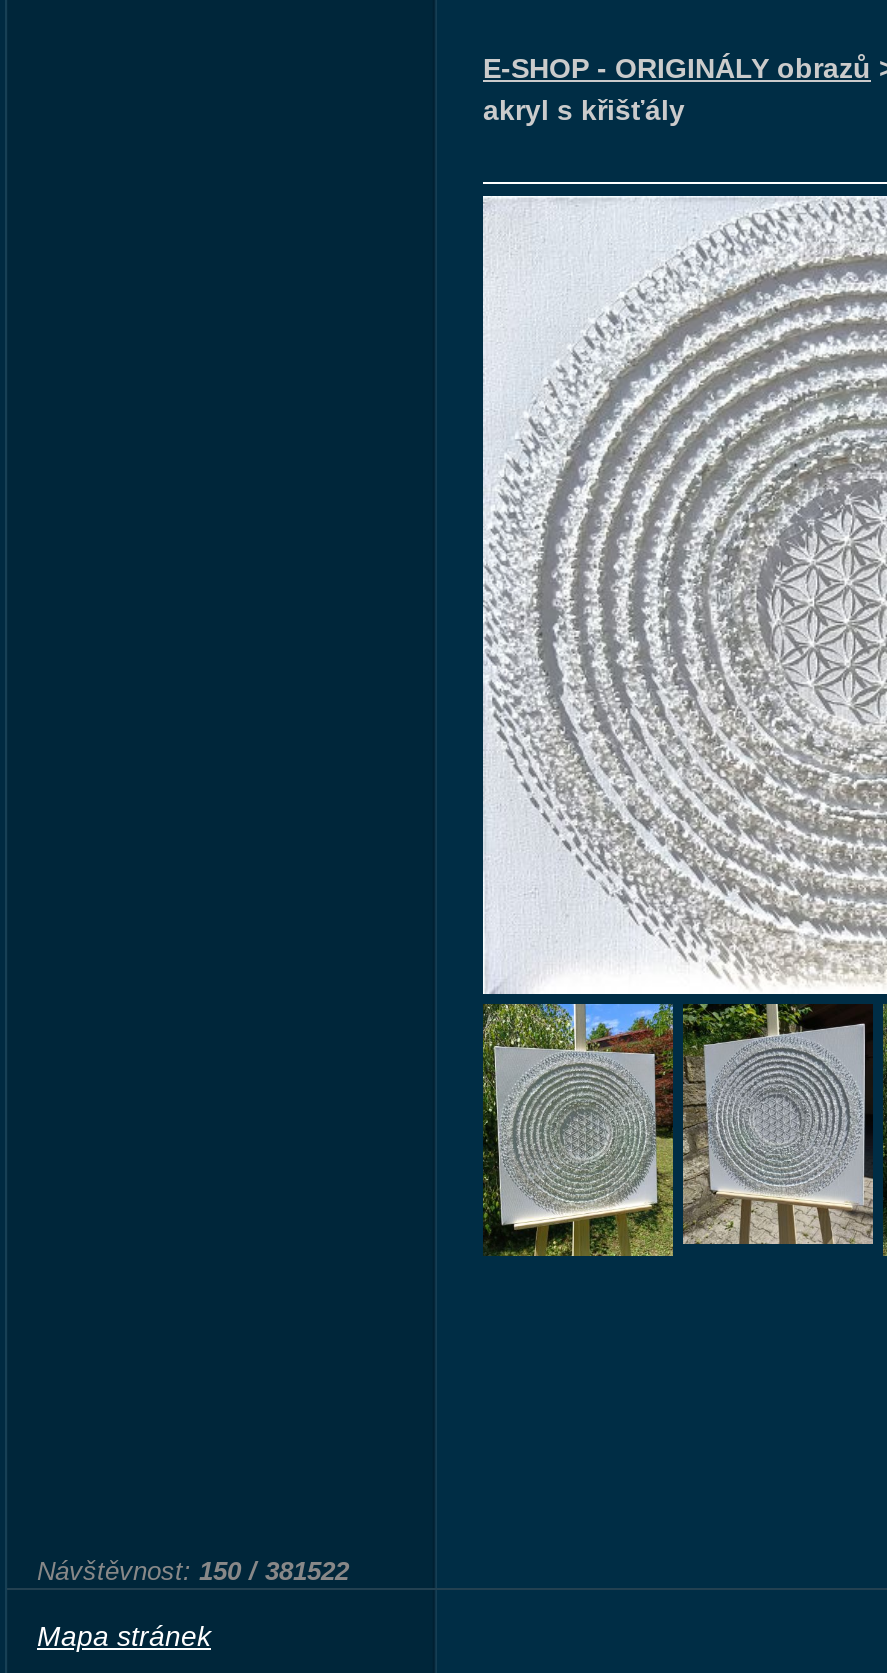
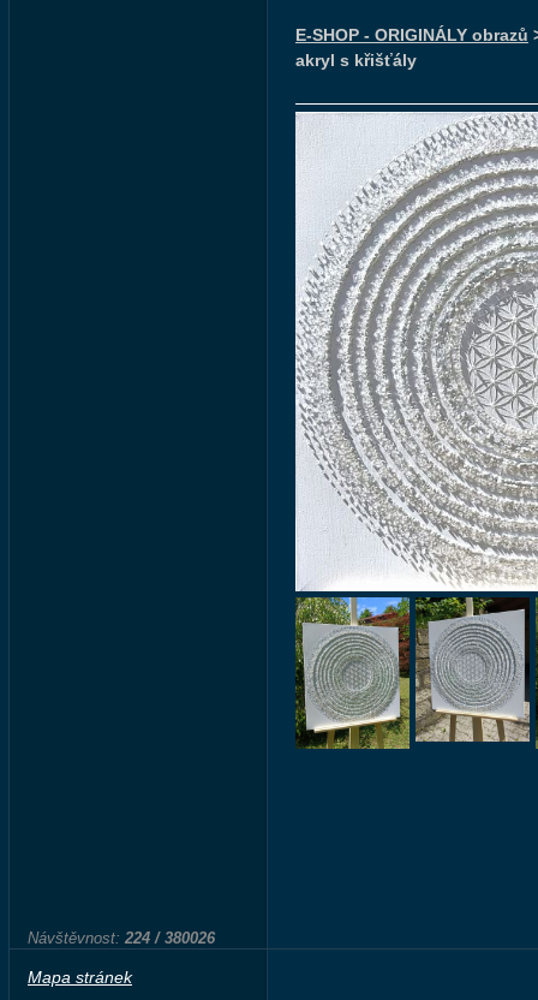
[37,1556,357,1586] Návštěvnost: 150 / 381522 -> [28,929,220,947] Návštěvnost: 224 / 380026

